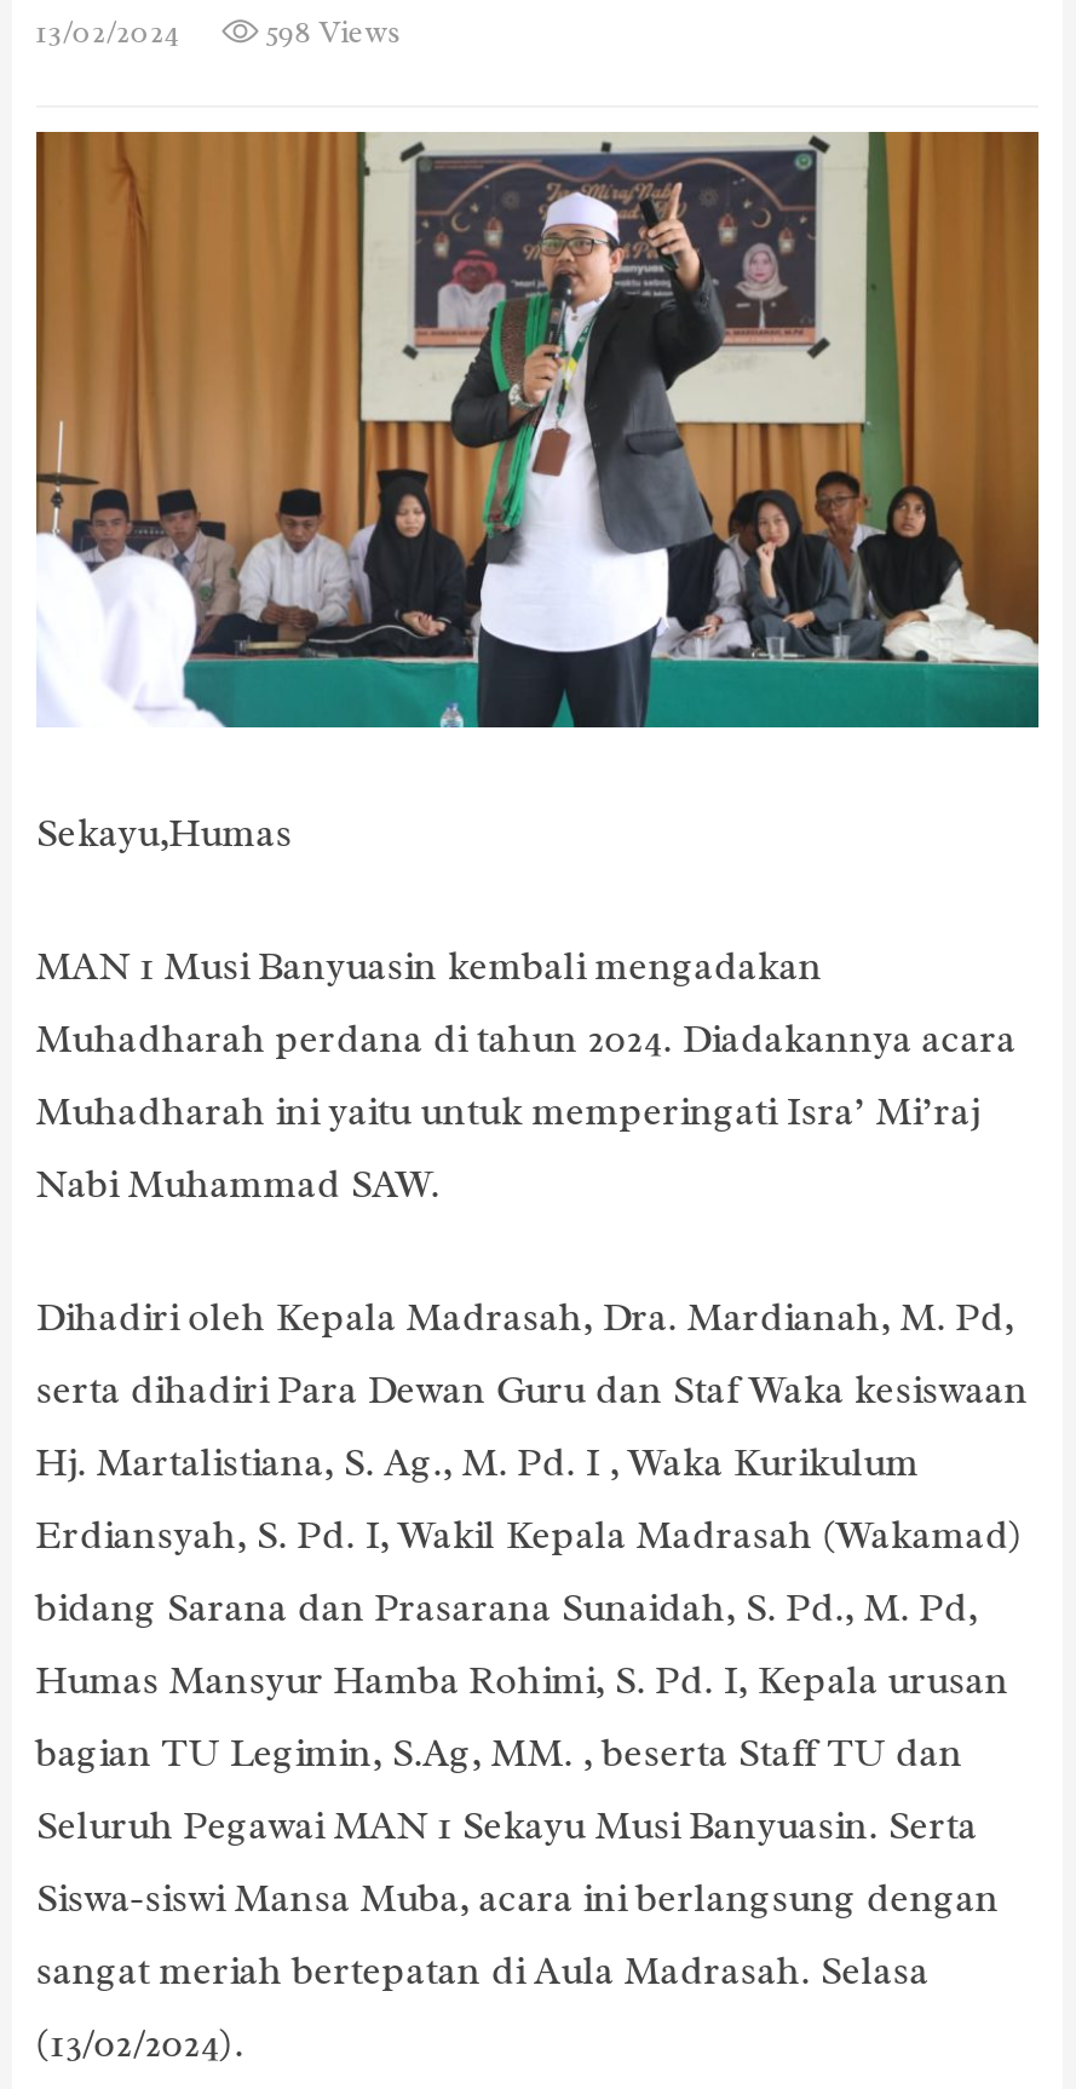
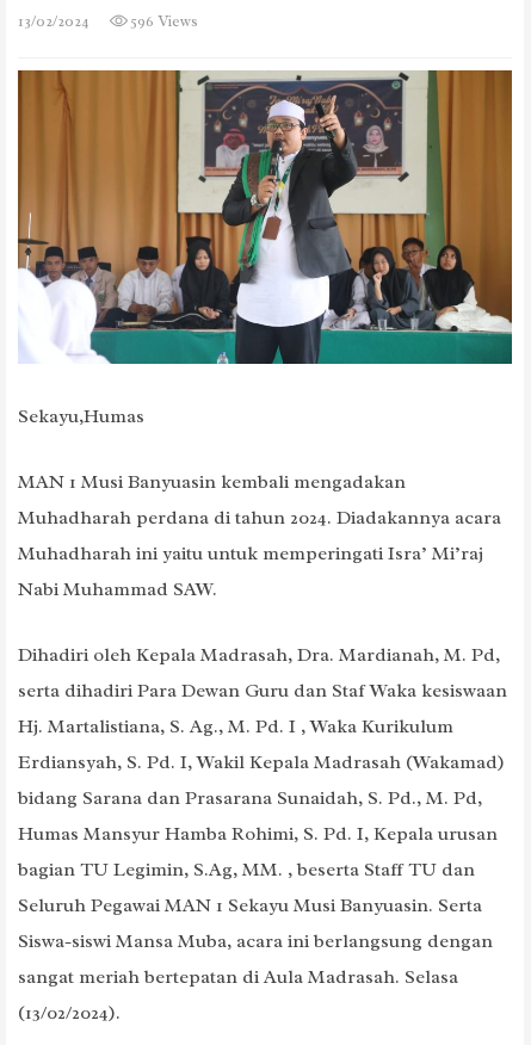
[36,11,401,52] 13/02/2024 598 Views -> [18,11,198,31] 13/02/2024 596 Views

